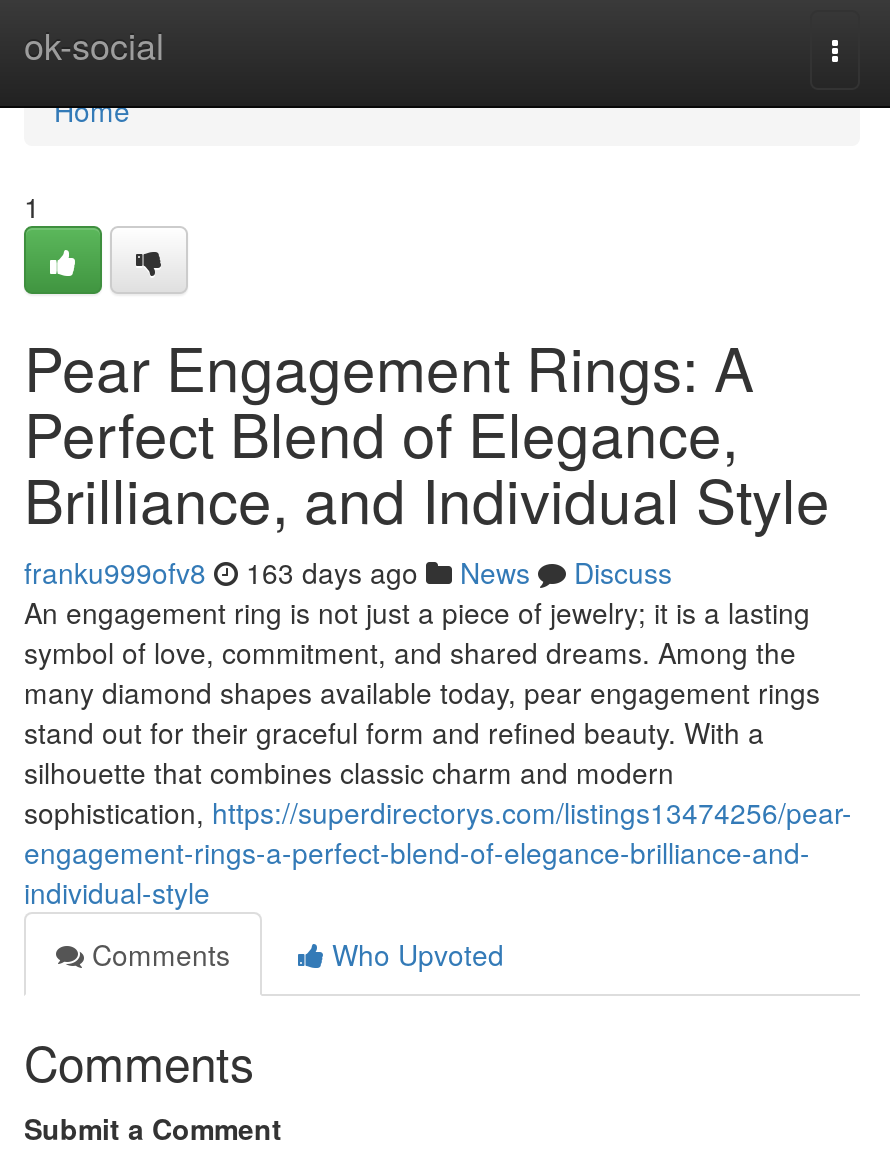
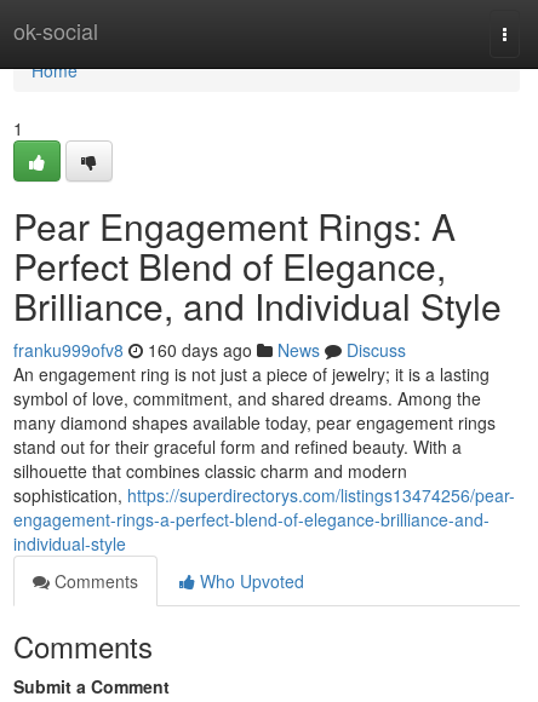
[24,552,672,592] franku999ofv8 163 days ago News Discuss -> [13,338,406,362] franku999ofv8 160 days ago News Discuss

